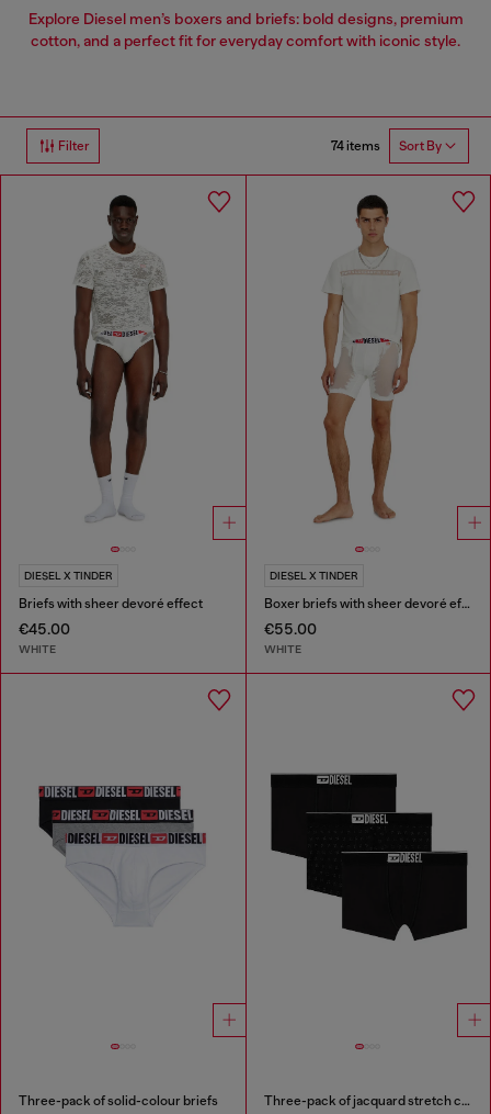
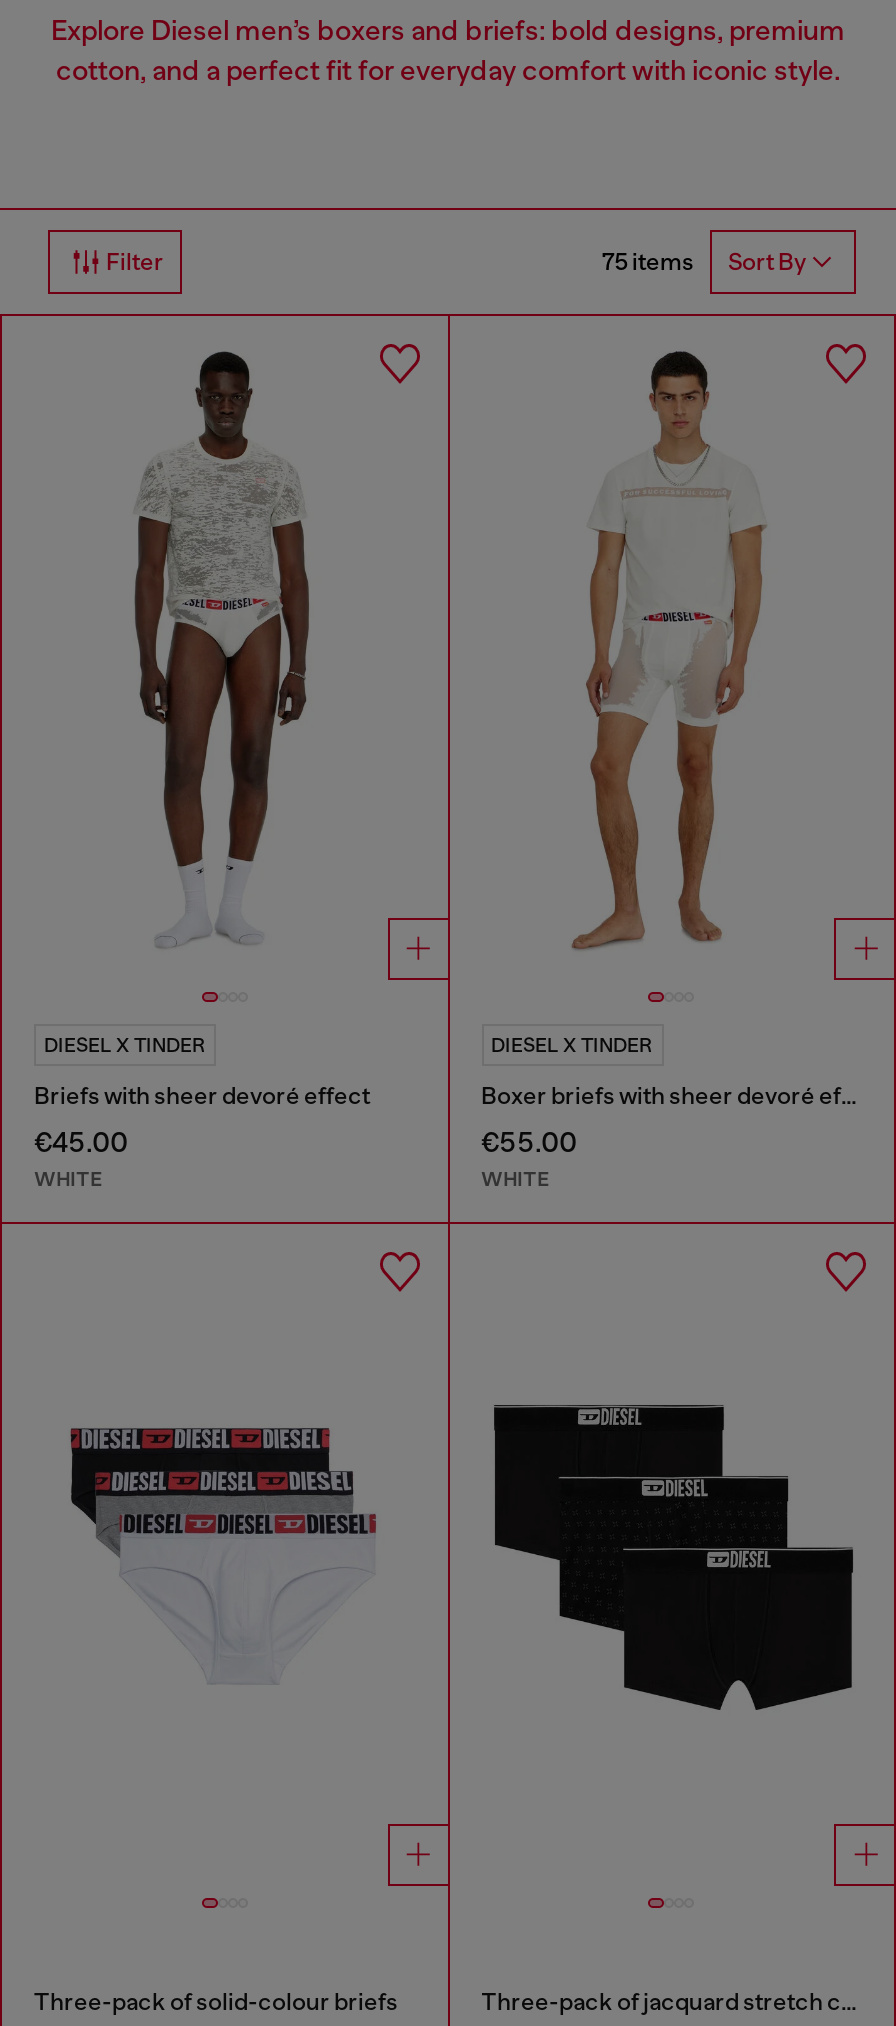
[331,138,442,154] 74 items Sort By -> [602,248,806,277] 75 items Sort By

